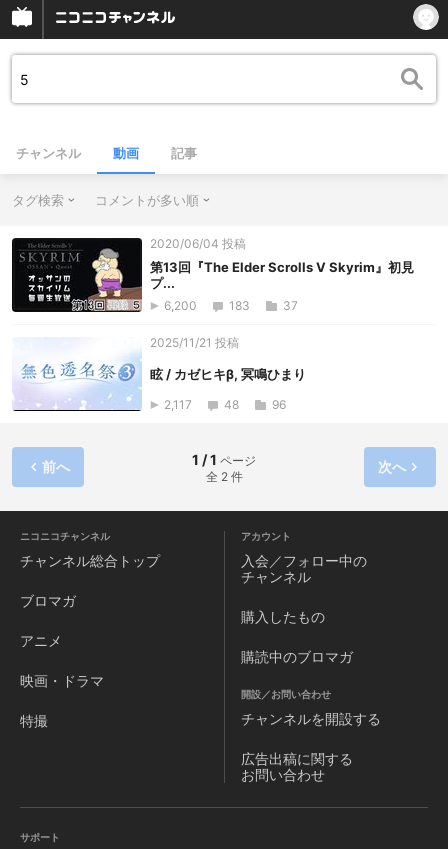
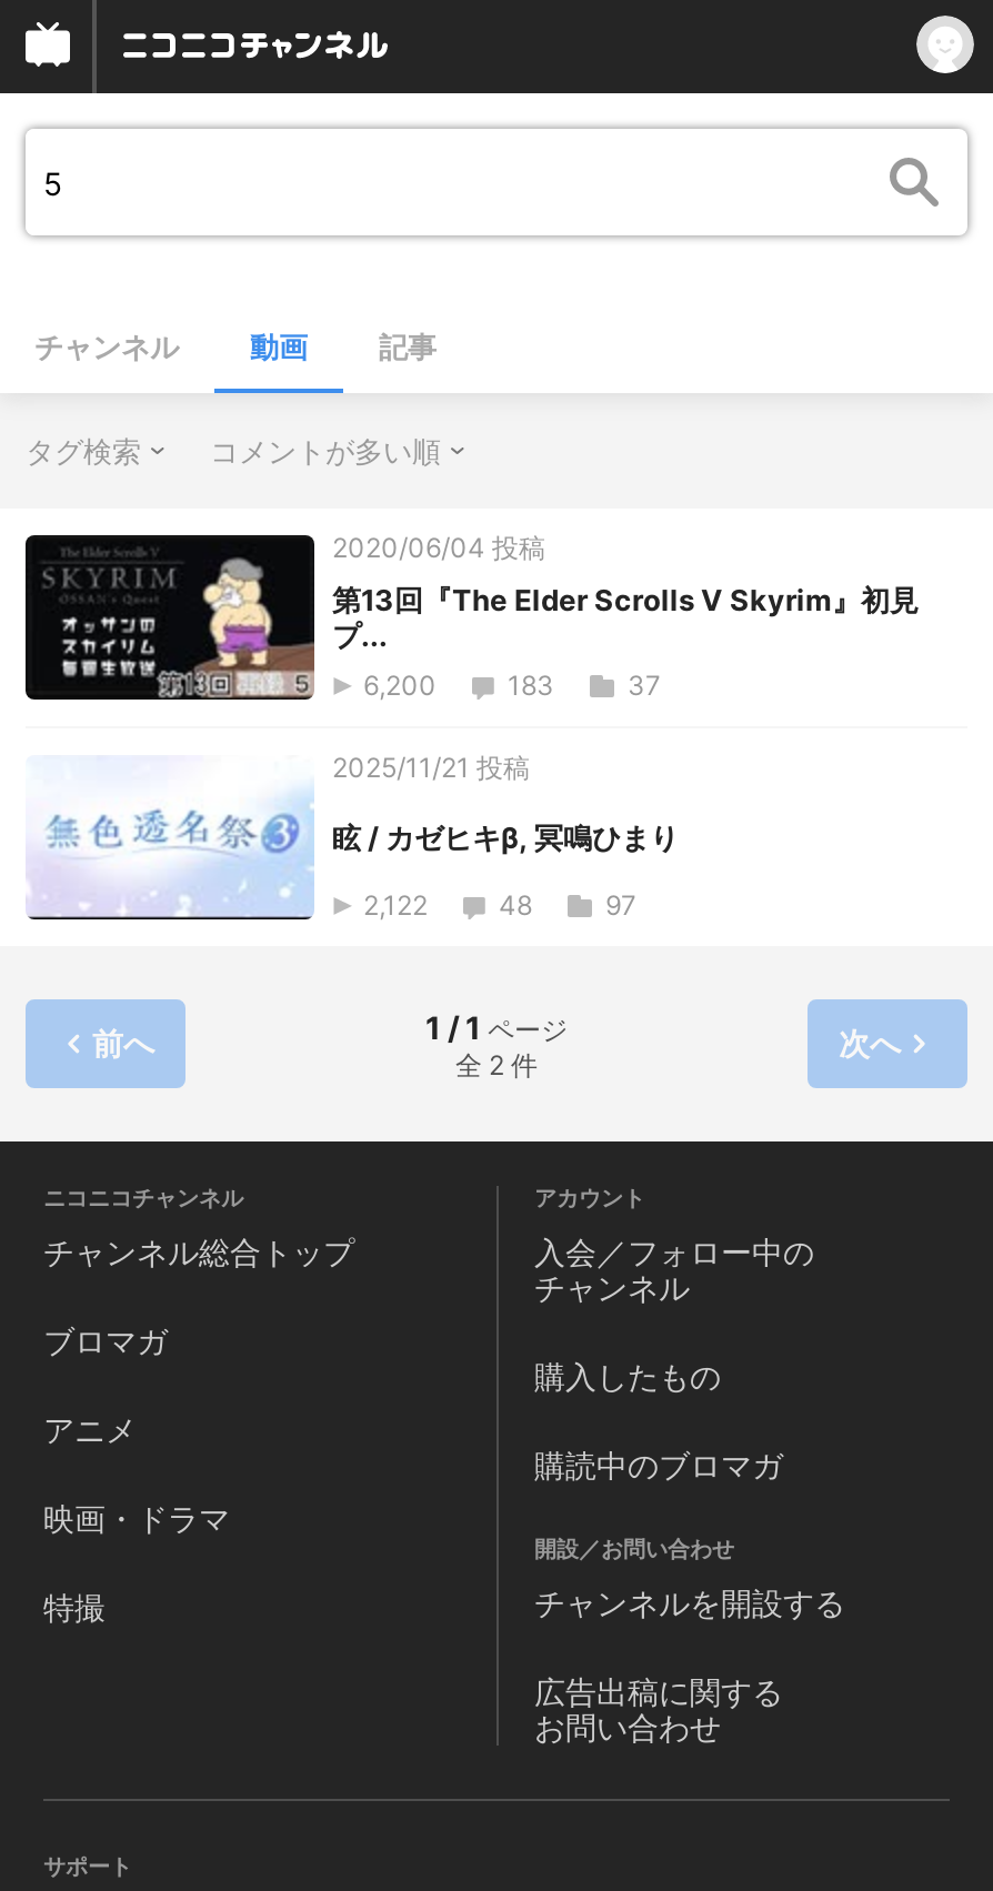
[164,397,192,412] 2,117 -> [363,888,428,922] 2,122
[272,397,286,412] 96 -> [605,888,636,922] 97

